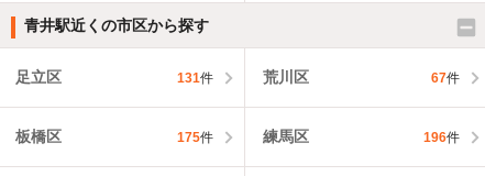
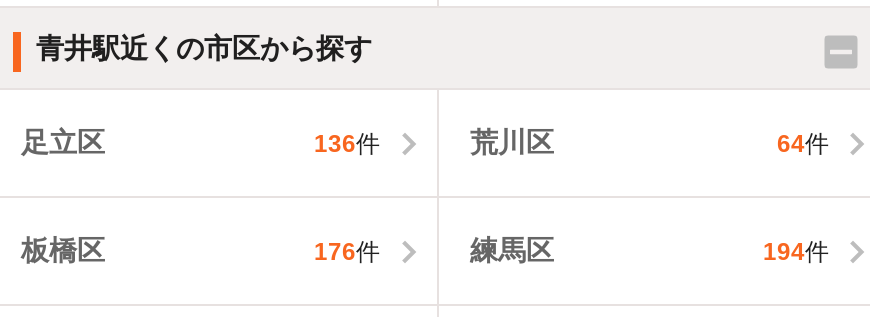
[177,70,213,86] 131件 -> [314,130,380,158] 136件
[431,70,460,86] 67件 -> [777,130,829,158] 64件
[177,130,213,145] 175件 -> [314,238,380,266] 176件
[423,130,460,145] 196件 -> [763,238,829,266] 194件

